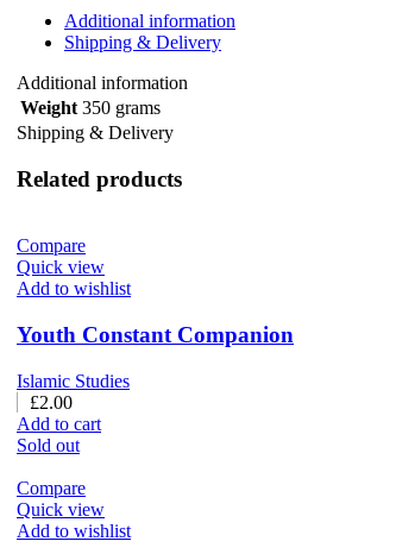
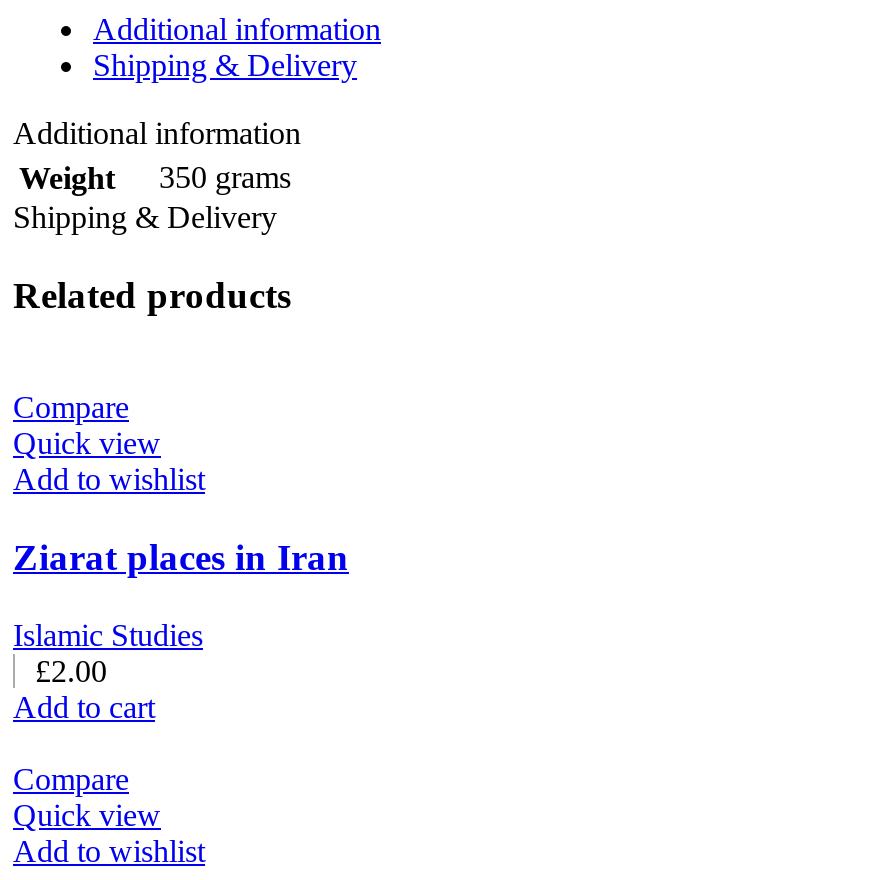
[17,322,294,347] Youth Constant Companion -> [13,536,349,578] Ziarat places in Iran
[17,435,80,455] Sold out -> none

